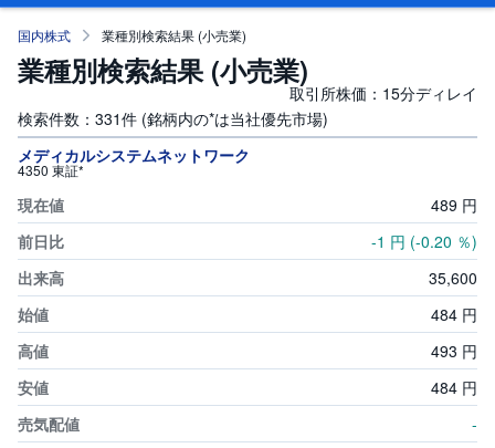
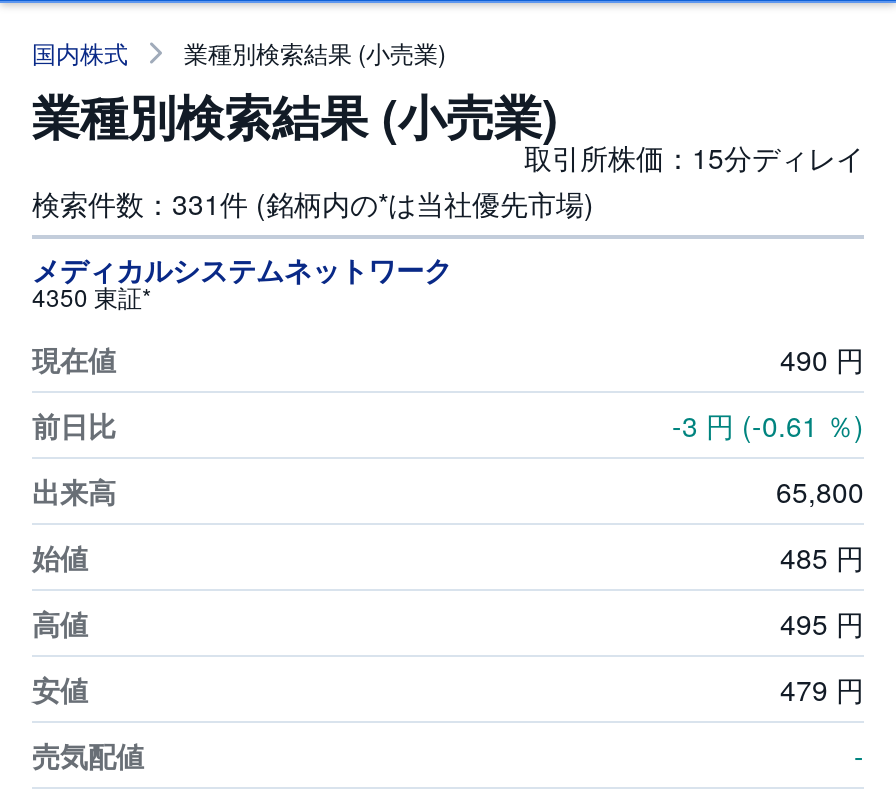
[431,194,477,216] 489 円 -> [780,339,864,379] 490 円
[371,230,477,252] -1 円 (-0.20 ％) -> [672,405,864,445] -3 円 (-0.61 ％)
[429,267,477,289] 35,600 -> [776,471,864,511] 65,800
[431,303,477,325] 484 円 -> [780,537,864,577] 485 円
[431,340,477,362] 493 円 -> [780,603,864,643] 495 円
[431,376,477,398] 484 円 -> [780,669,864,709] 479 円

